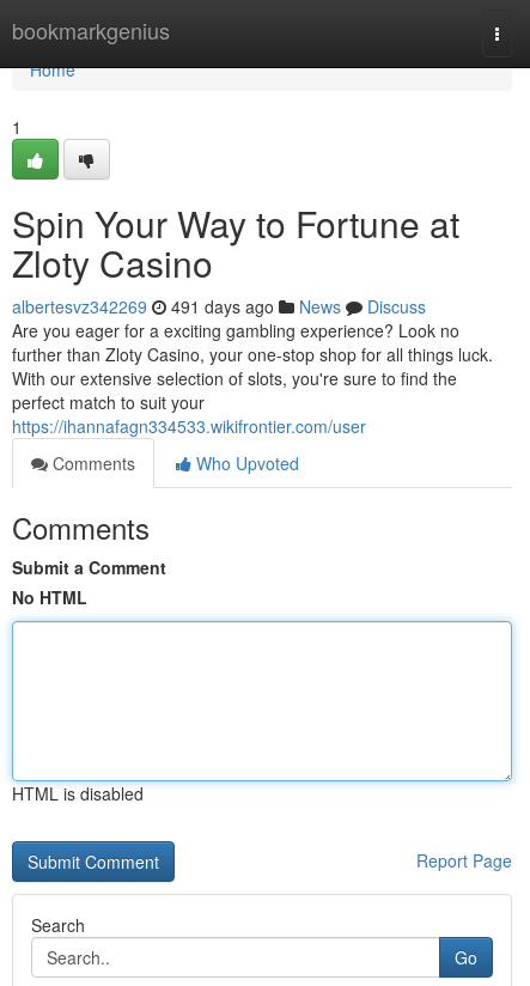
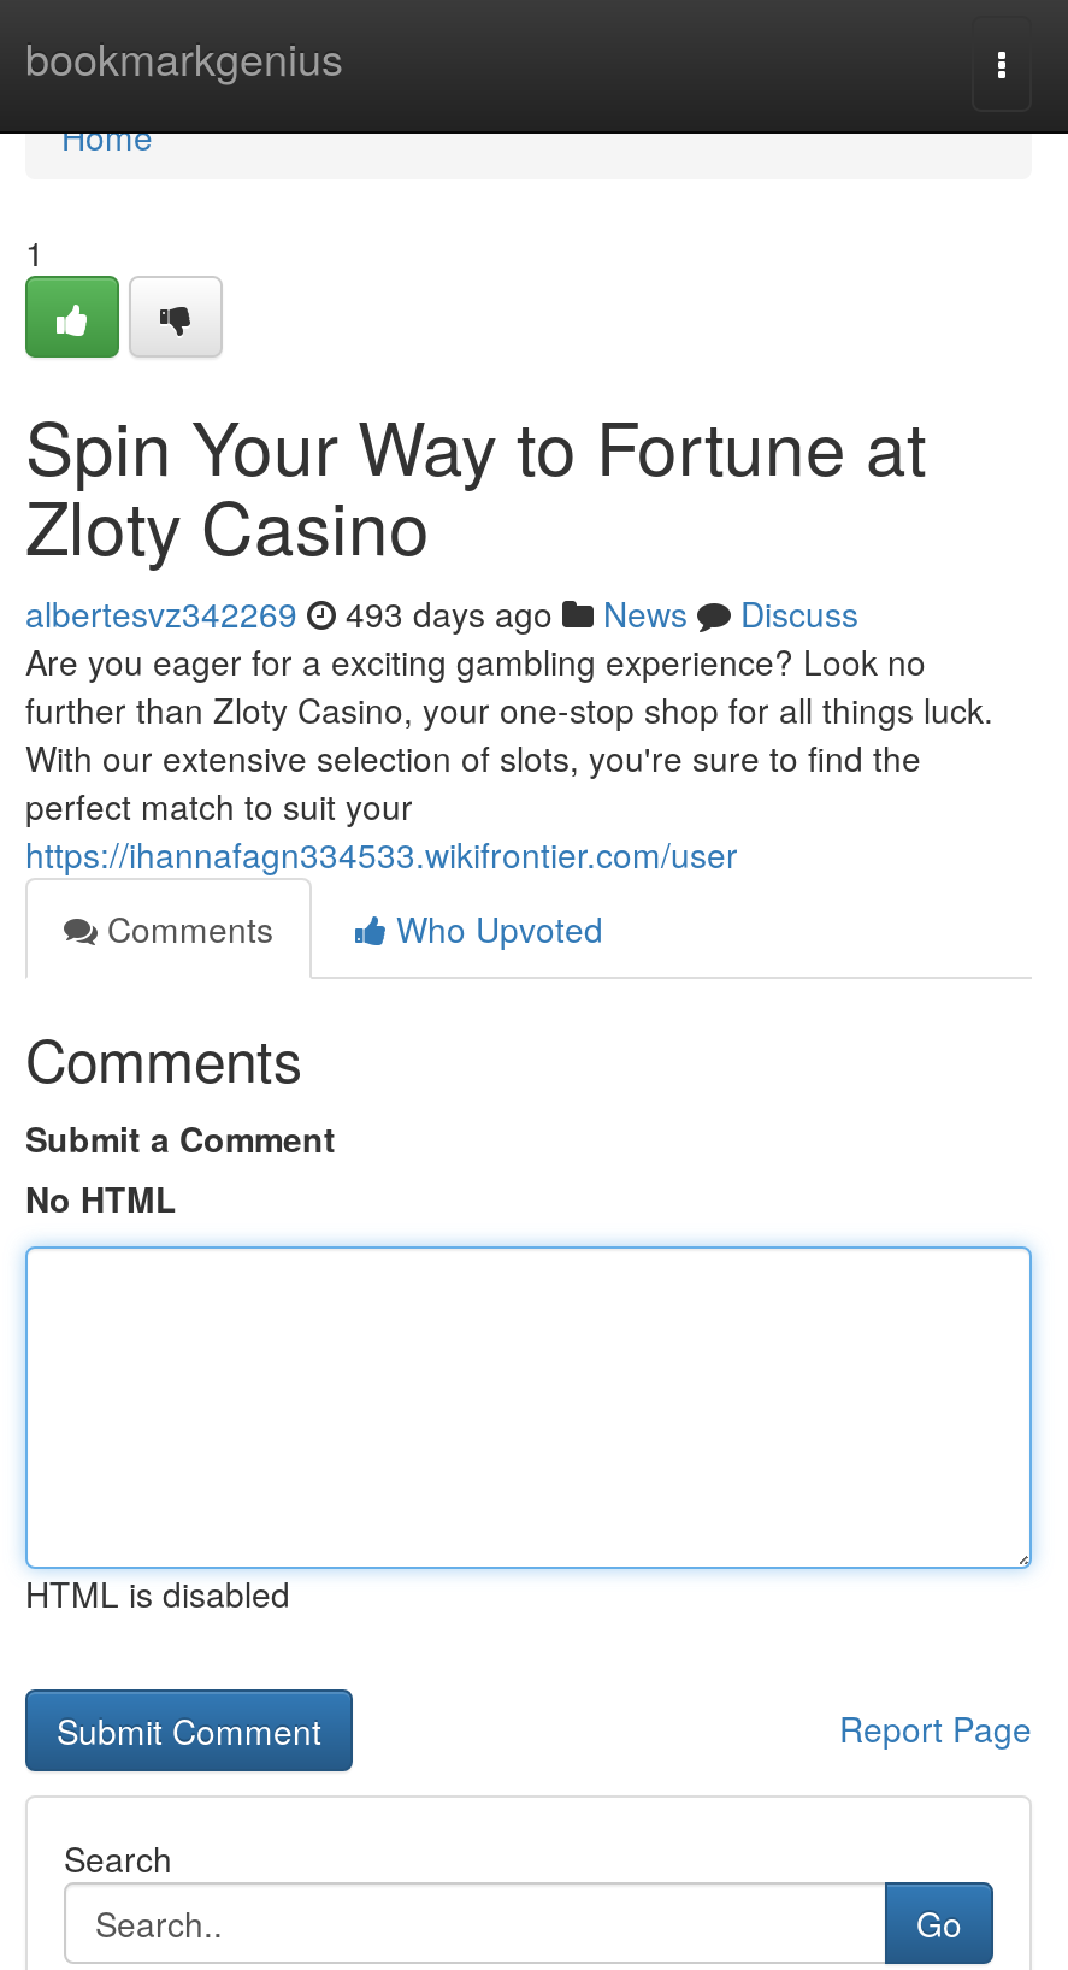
[12,294,426,318] albertesvz342269 491 days ago News Discuss -> [25,589,858,637] albertesvz342269 493 days ago News Discuss

